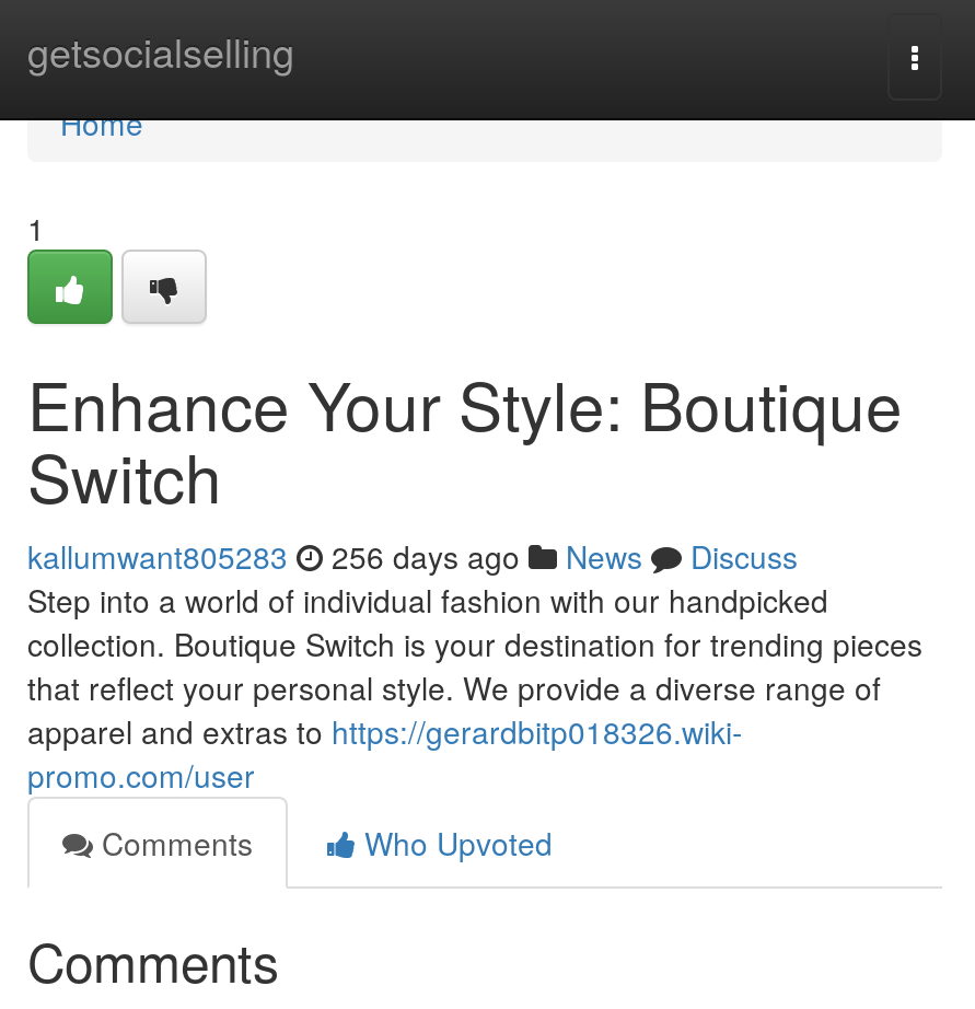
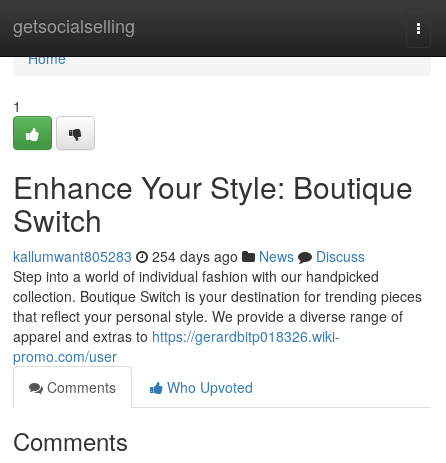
[27,534,798,578] kallumwant805283 256 days ago News Discuss -> [13,246,365,266] kallumwant805283 254 days ago News Discuss

